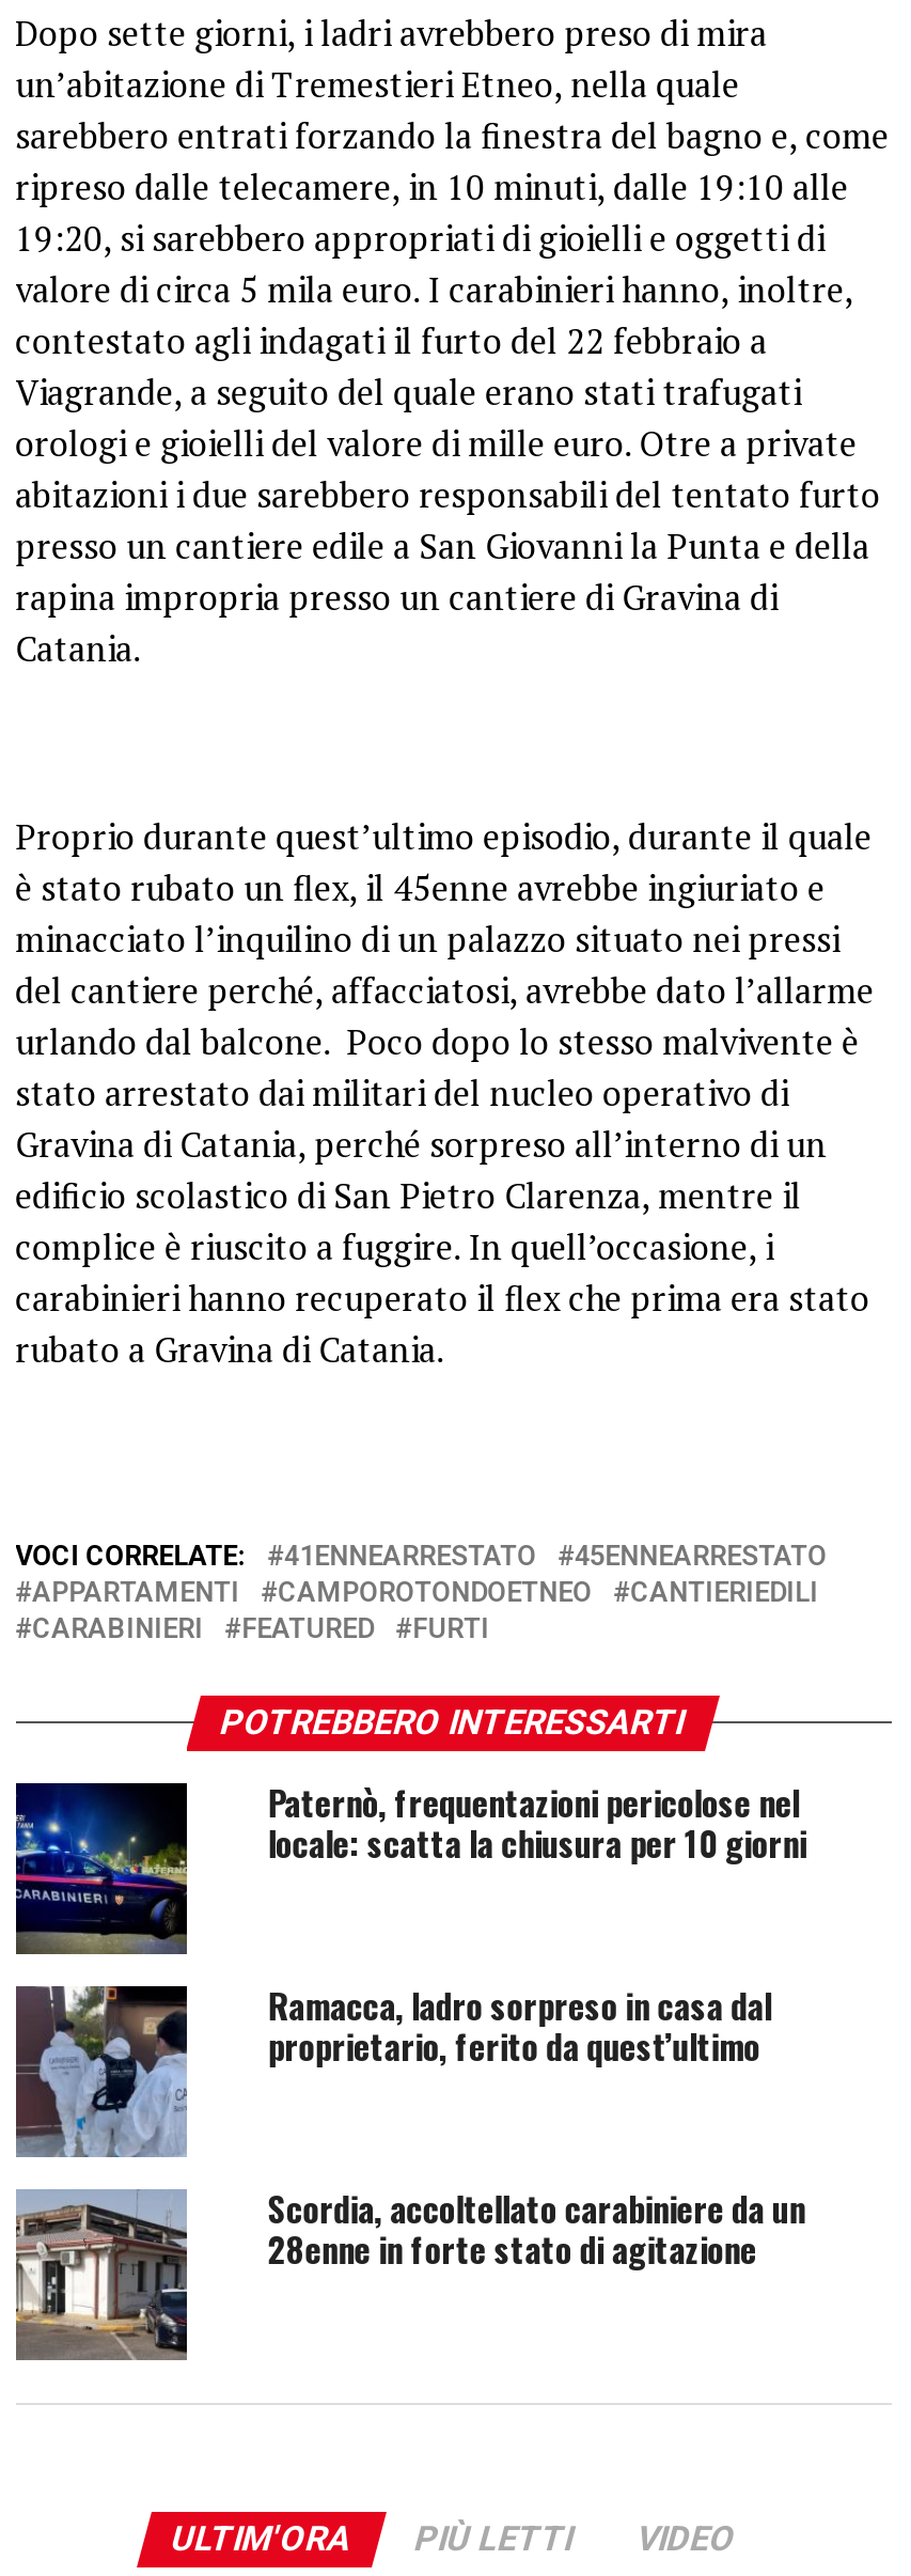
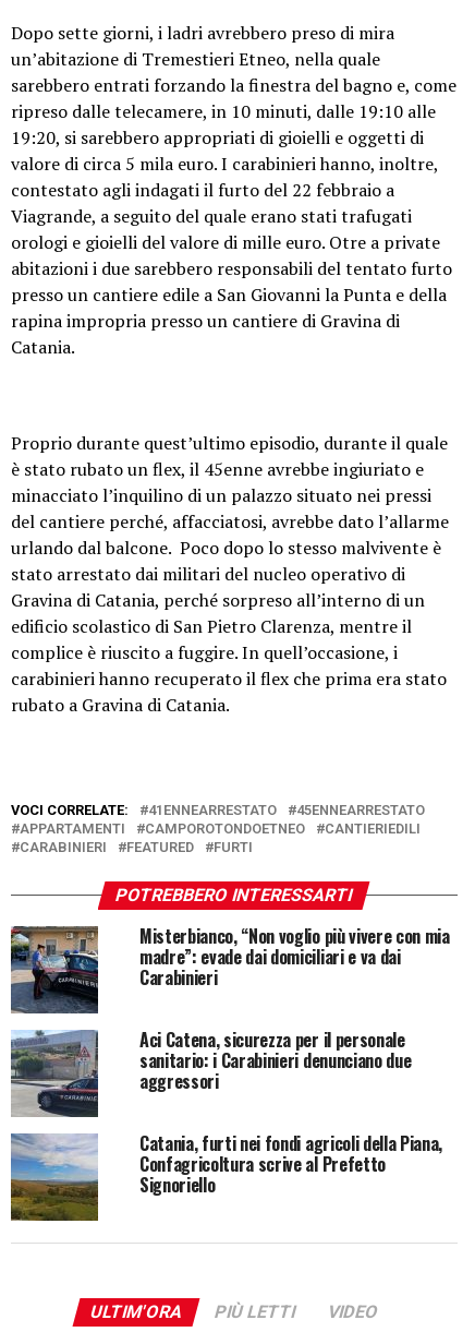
[14,1776,807,1954] [image] | Paternò, frequentazioni pericolose nel | locale: scatta la chiusura per 10 giorni -> [10,922,450,1013] [image] | Misterbianco, “Non voglio più vivere con mia | madre”: evade dai domiciliari e va dai | Carabinieri
[14,1979,772,2157] [image] | Ramacca, ladro sorpreso in casa dal | proprietario, ferito da quest’ultimo -> [11,1026,411,1118] [image] | Aci Catena, sicurezza per il personale | sanitario: i Carabinieri denunciano due | aggressori
[14,2182,805,2360] [image] | Scordia, accoltellato carabiniere da un | 28enne in forte stato di agitazione -> [10,1130,442,1222] [image] | Catania, furti nei fondi agricoli della Piana, | Confagricoltura scrive al Prefetto | Signoriello

